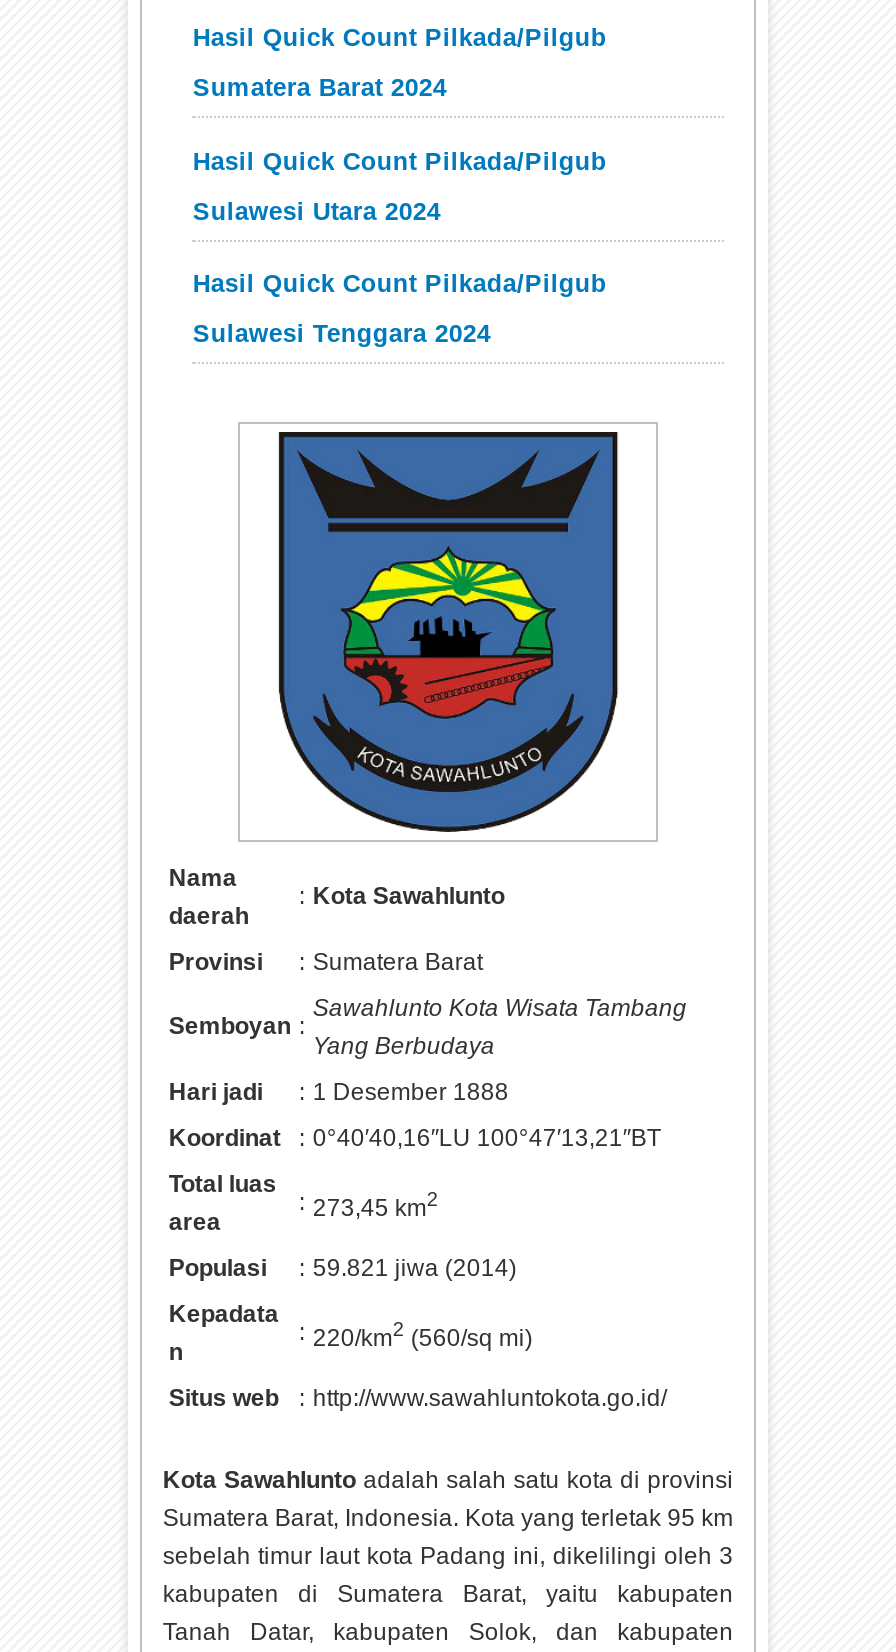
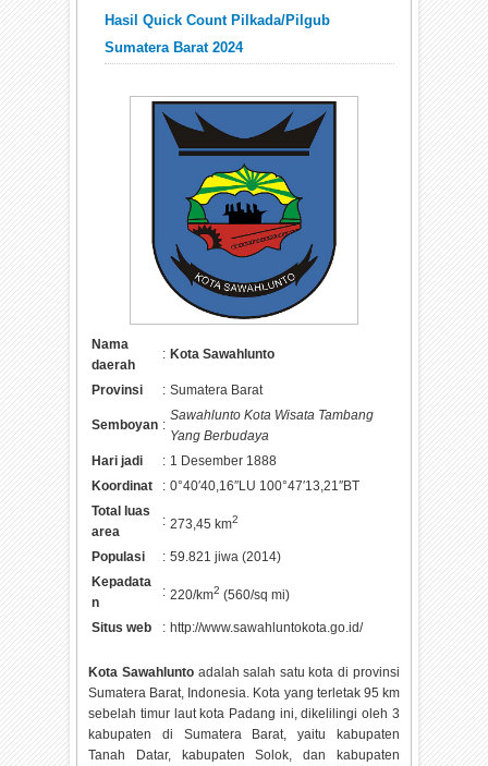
[193,147,607,348] Hasil Quick Count Pilkada/Pilgub | Sulawesi Utara 2024 | Hasil Quick Count Pilkada/Pilgub | Sulawesi Tenggara 2024 -> none

